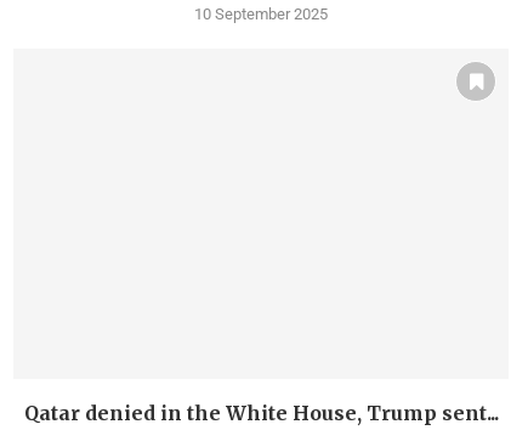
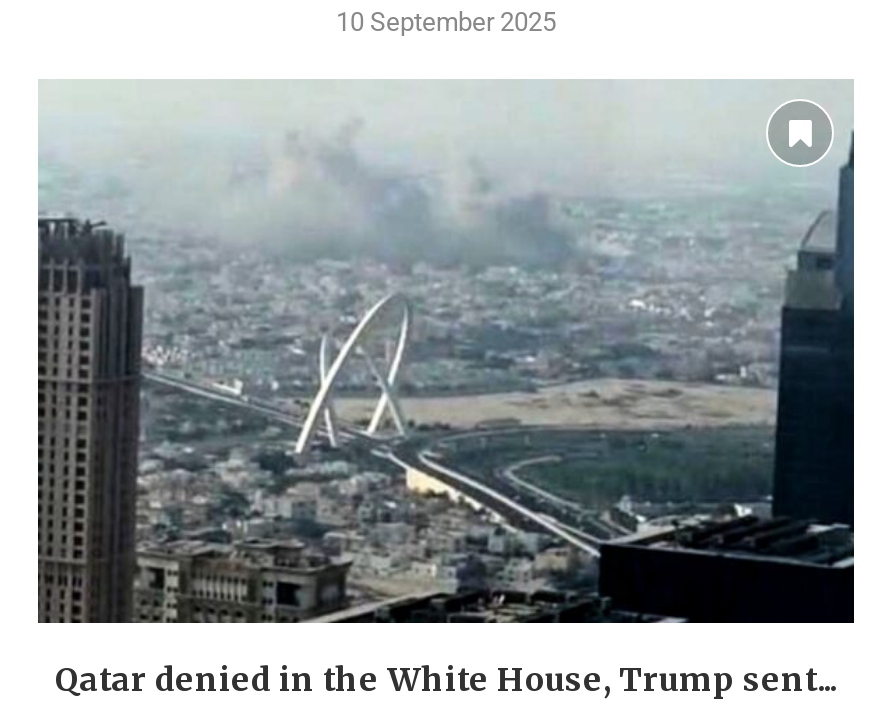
none -> [36,80,856,626] [image]

